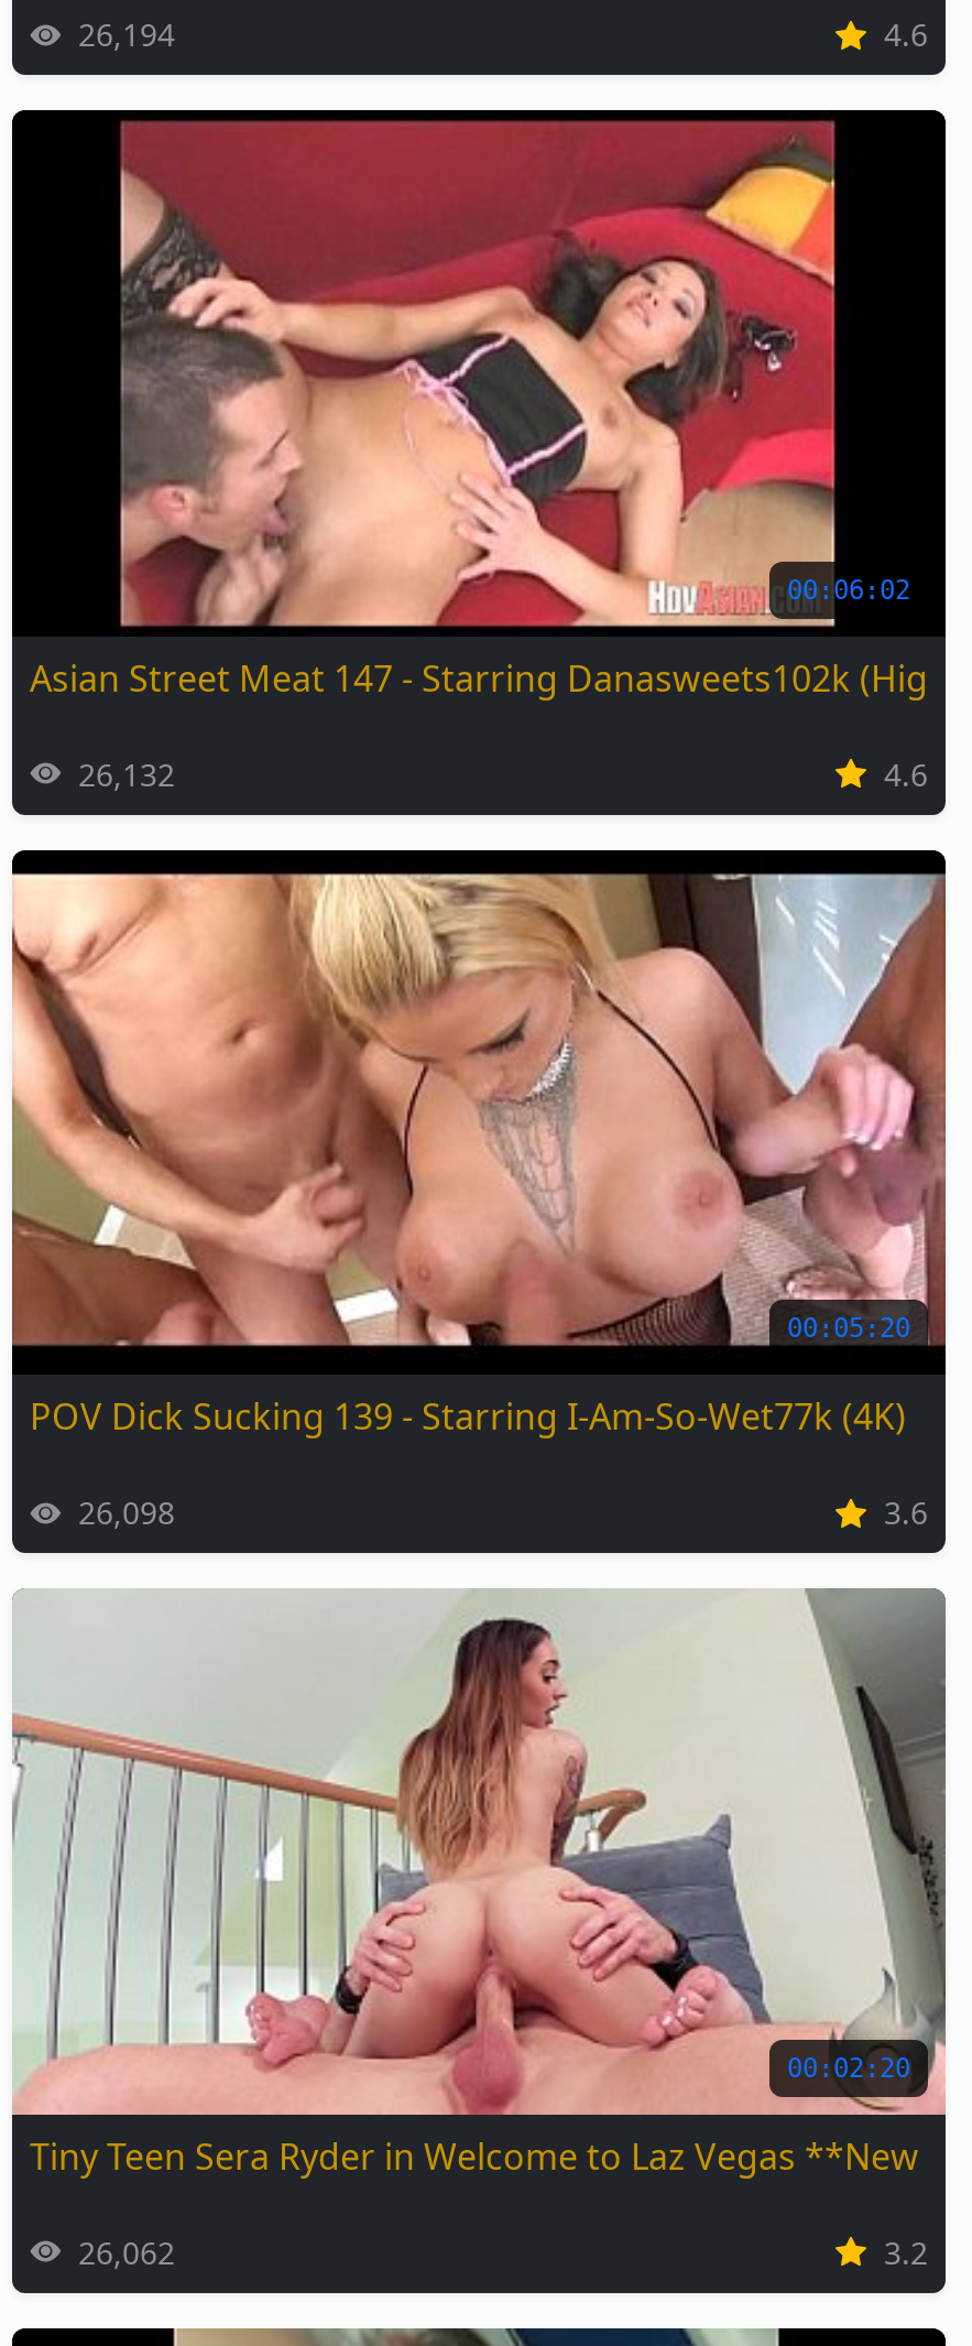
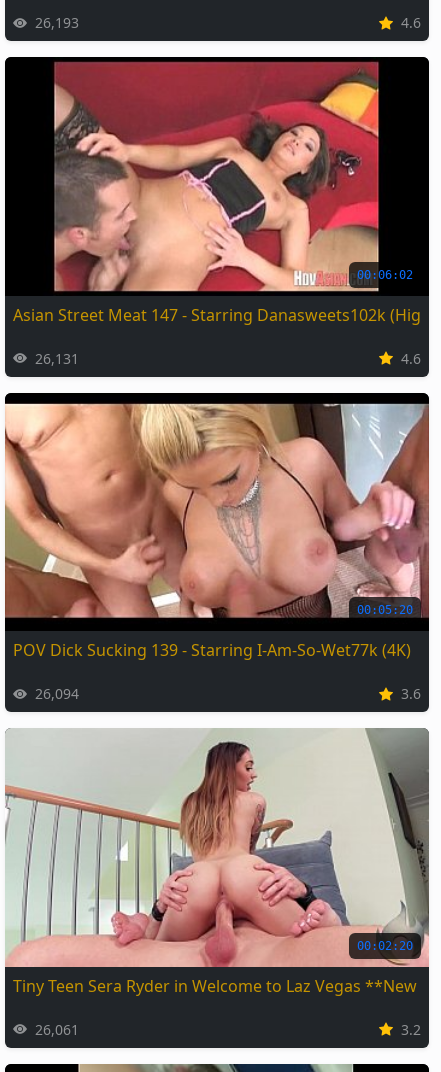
[69,13,175,55] 26,194 -> [31,13,79,32] 26,193
[69,752,175,794] 26,132 -> [31,348,79,367] 26,131
[69,1491,175,1533] 26,098 -> [31,684,79,703] 26,094
[69,2230,175,2272] 26,062 -> [31,1019,79,1038] 26,061

